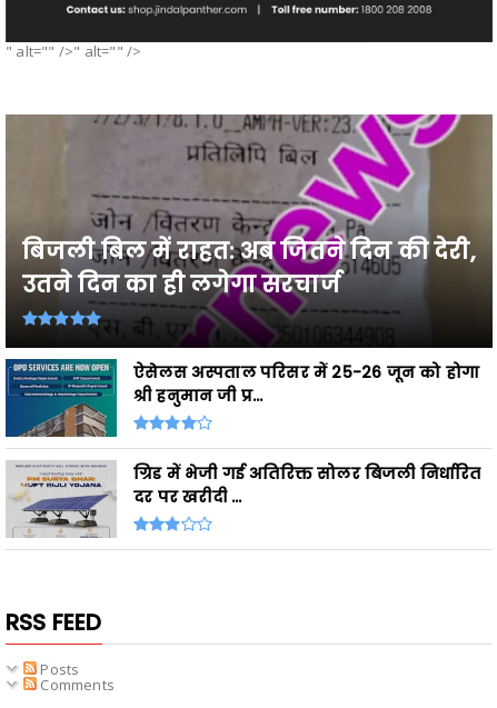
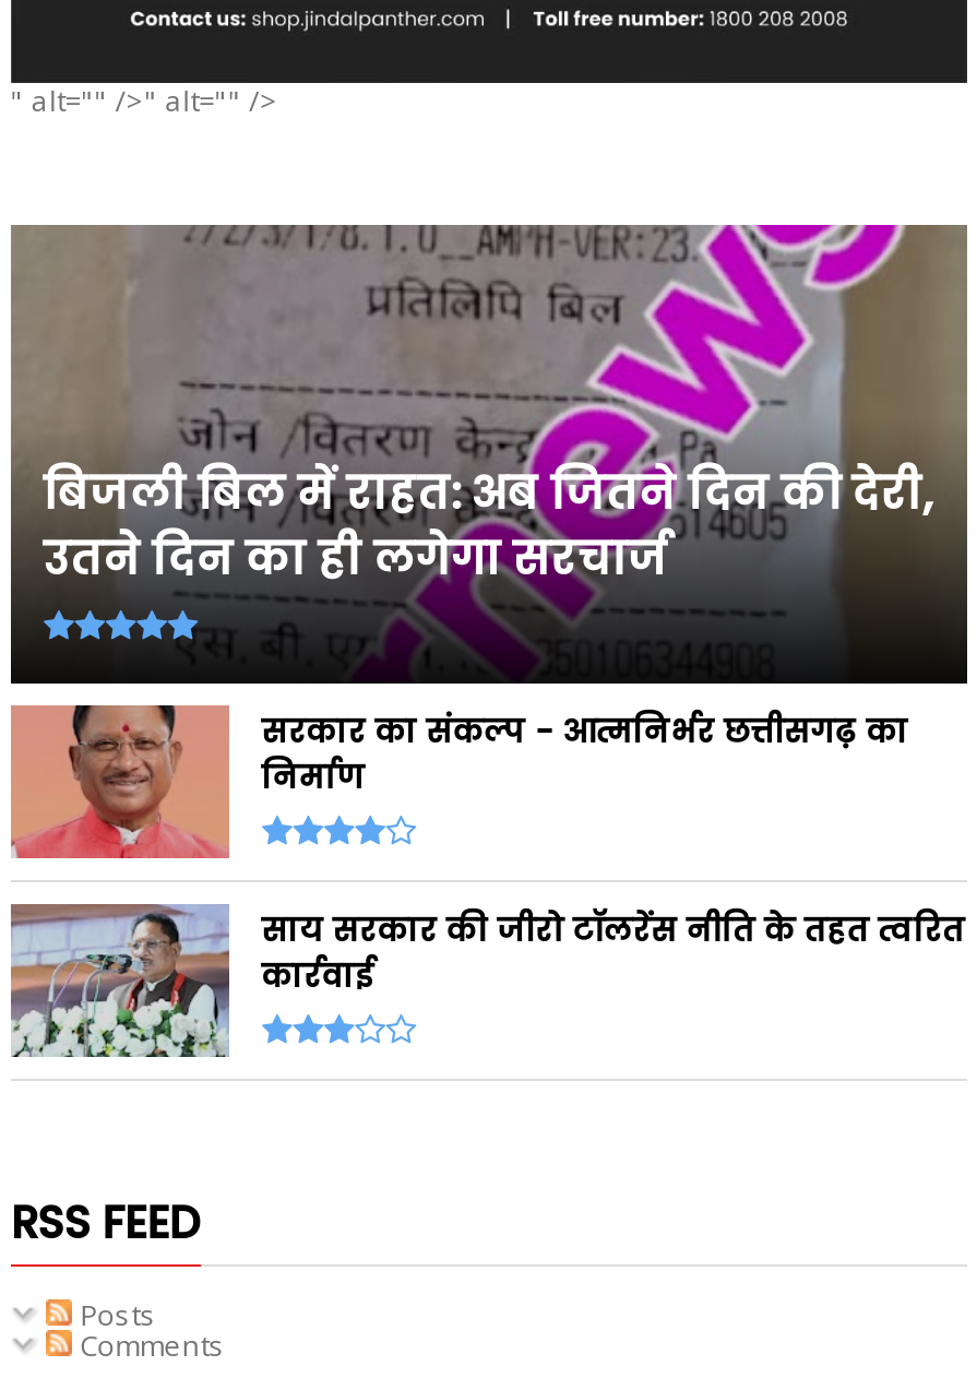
[4,358,479,438] [image] | ऐसेलस अस्पताल परिसर में 25-26 जून को होगा | श्री हनुमान जी प्र... -> [9,703,909,860] [image] | सरकार का संकल्प - आत्मनिर्भर छत्तीसगढ़ का | निर्माण
[7,461,481,537] [image] | ग्रिड में भेजी गई अतिरिक्त सोलर बिजली निर्धारित | दर पर खरीदी ... -> [11,904,965,1057] [image] | साय सरकार की जीरो टॉलरेंस नीति के तहत त्वरित | कार्रवाई

